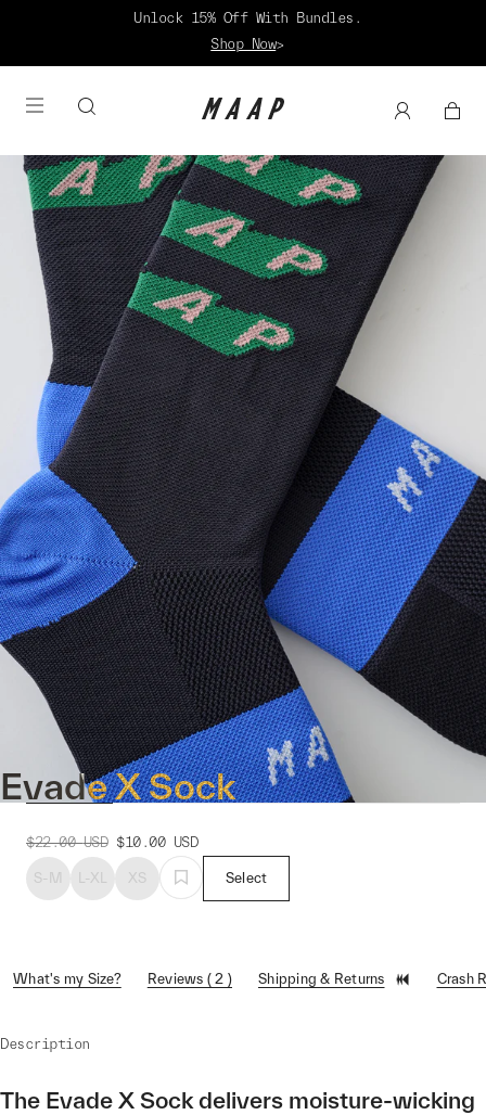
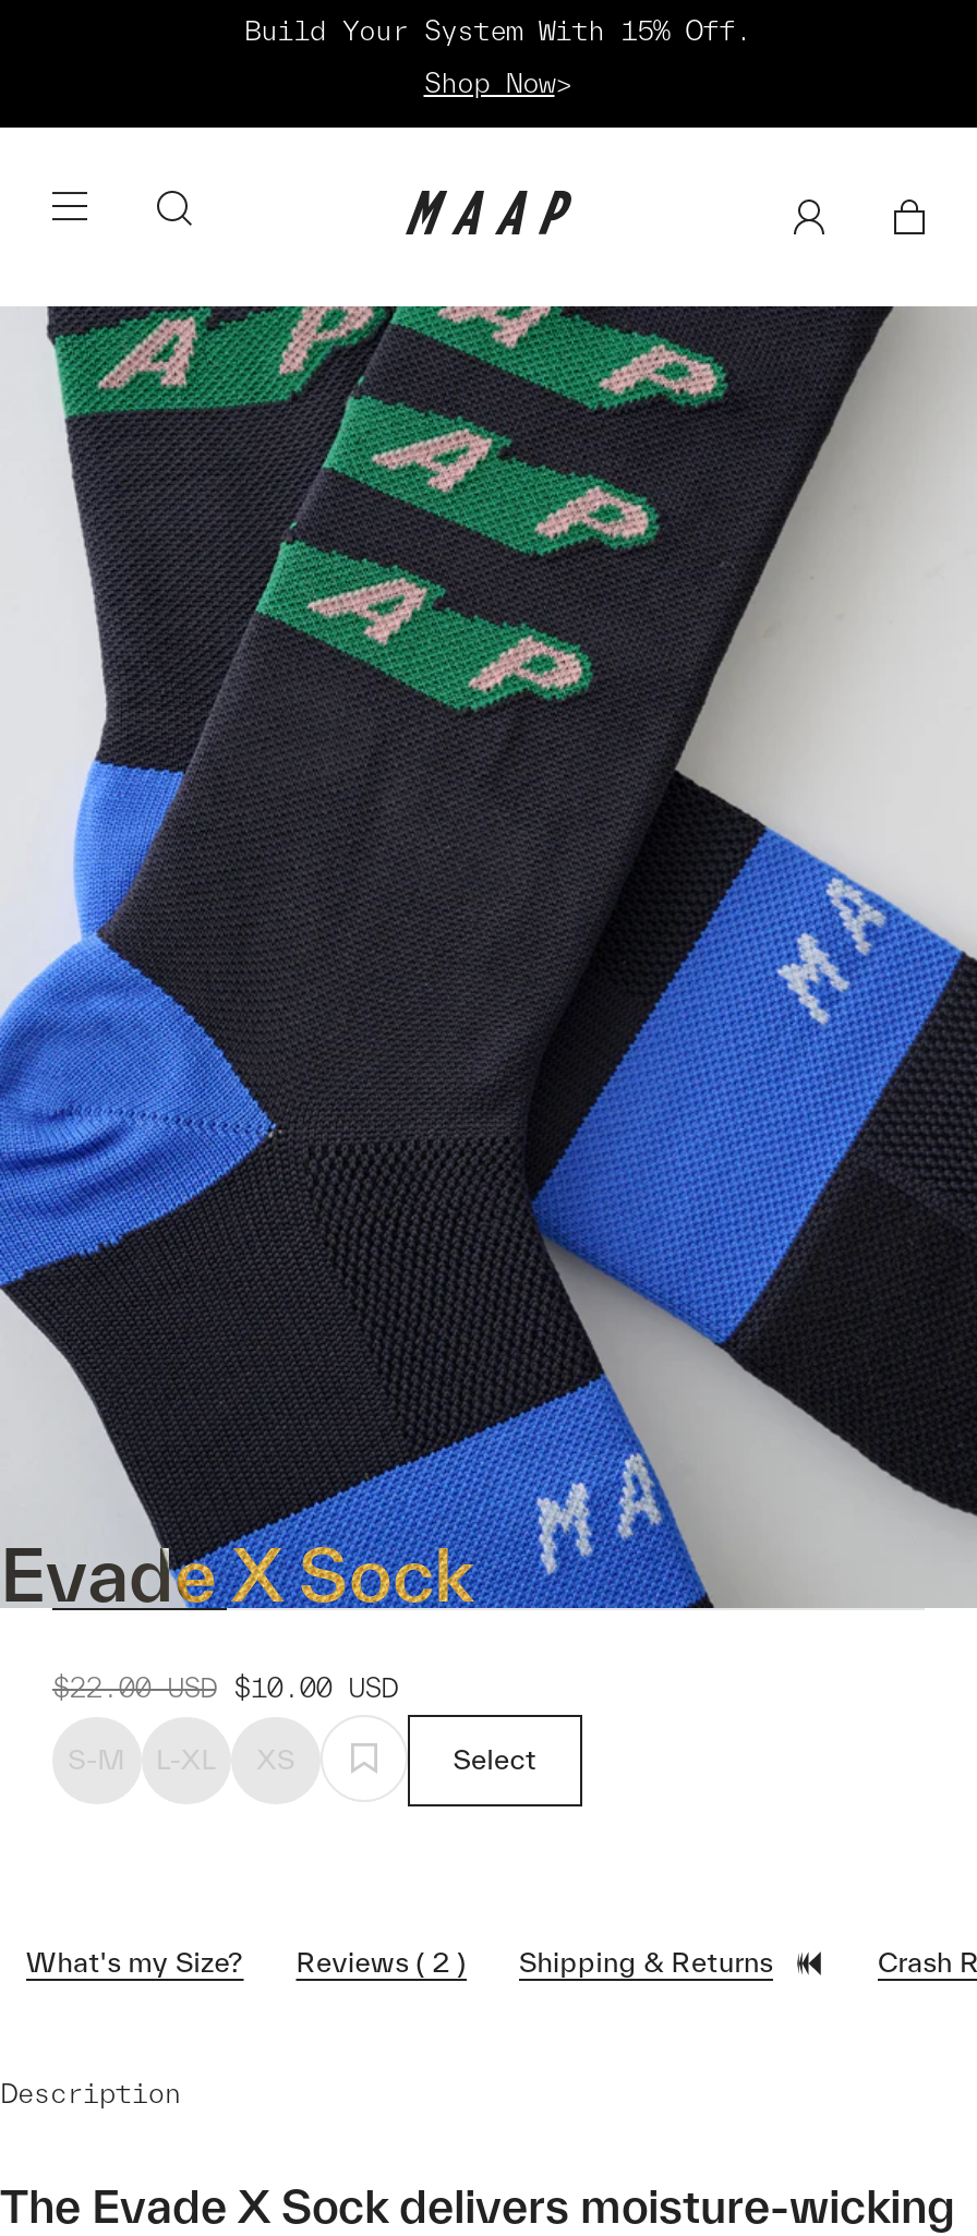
[133,10,361,26] Unlock 15% Off With Bundles. -> [244,14,751,47] Build Your System With 15% Off.

